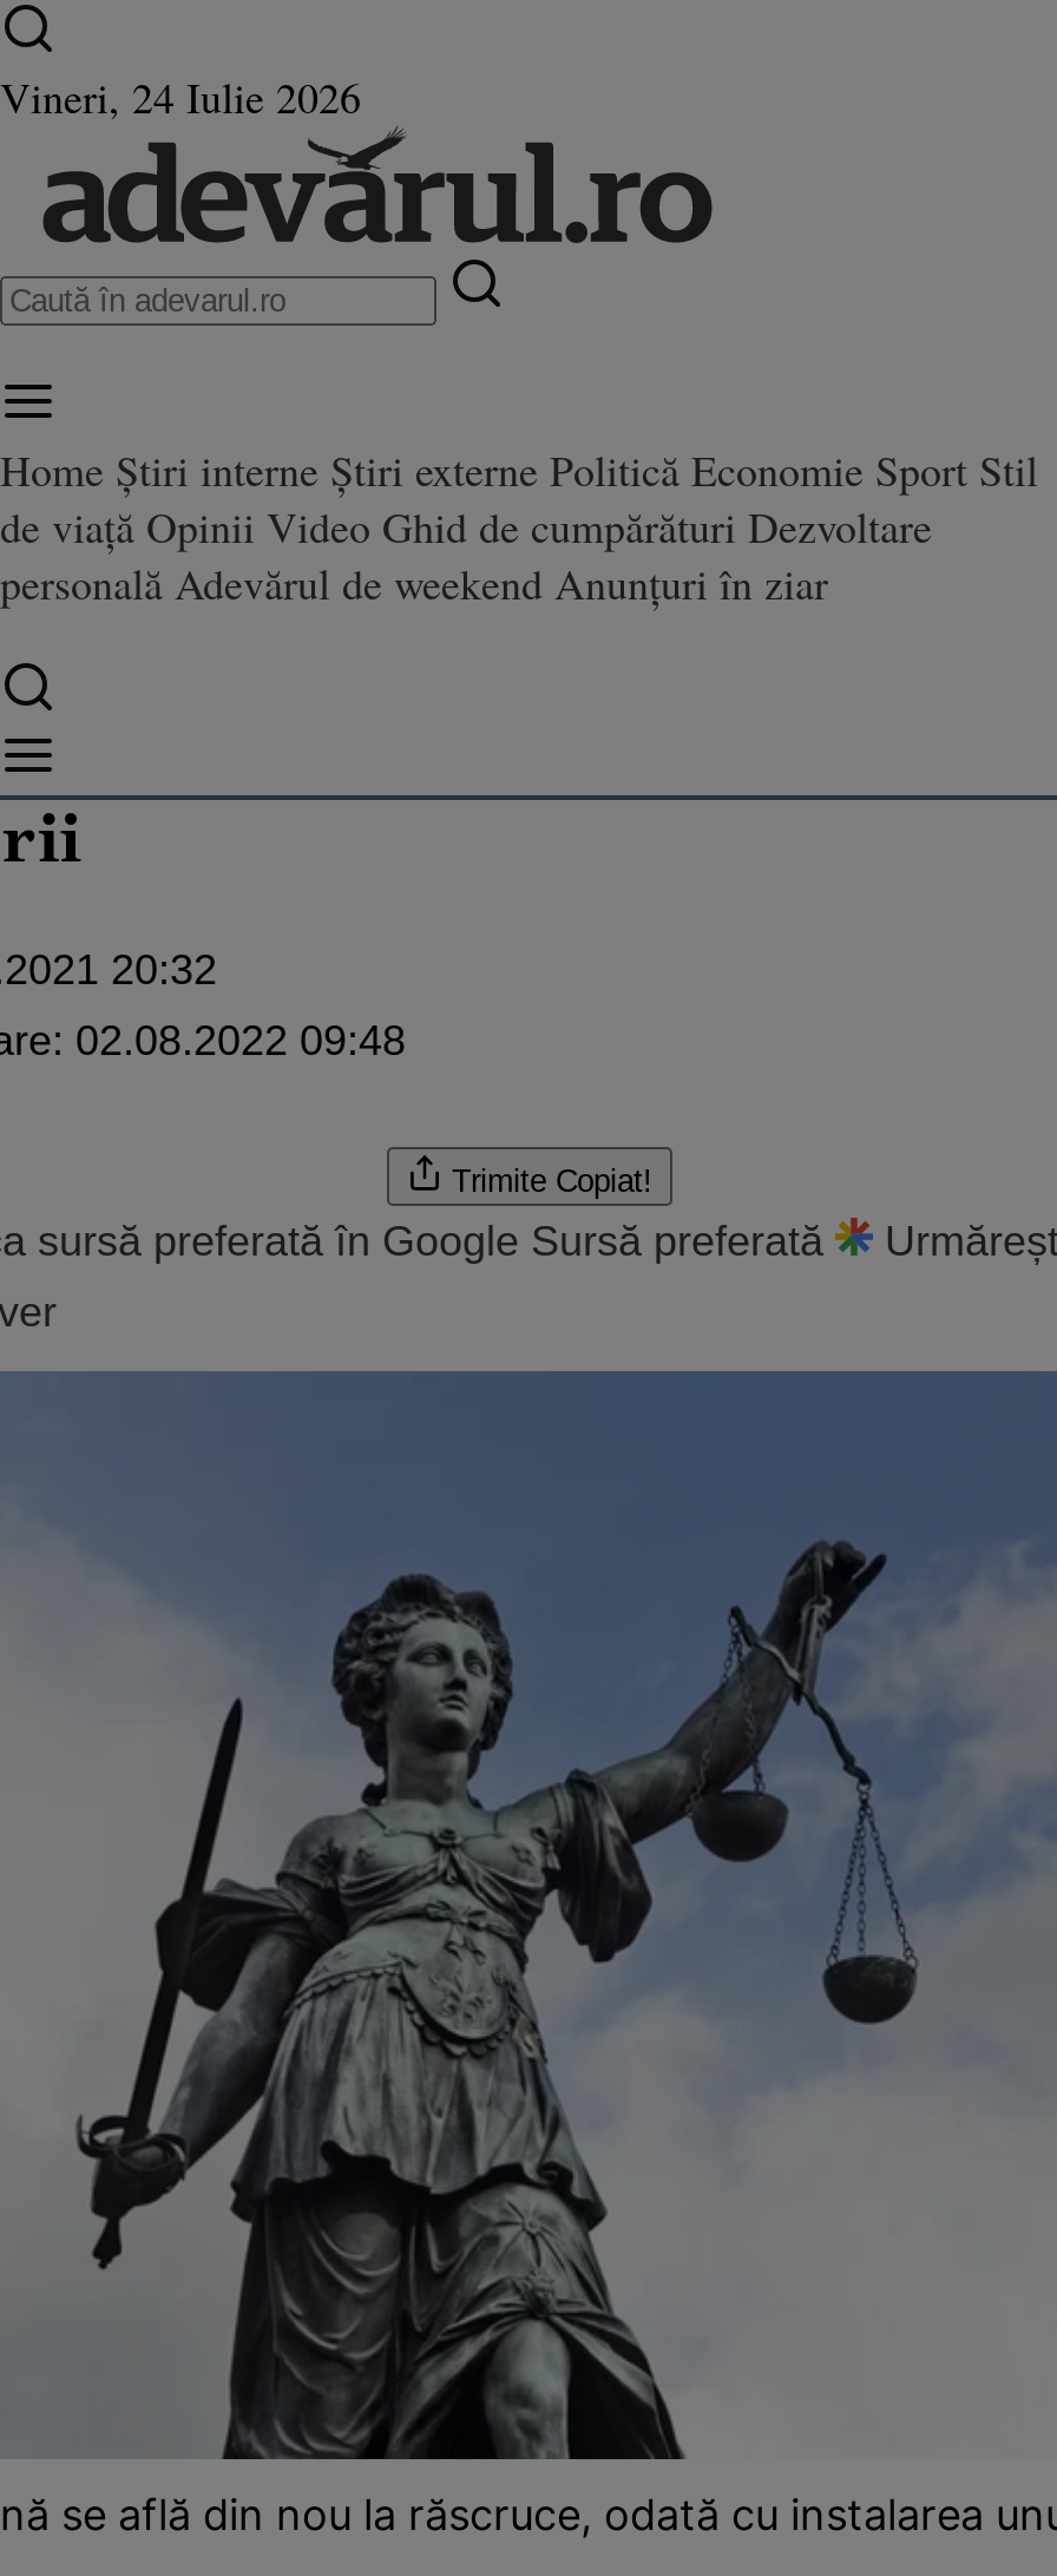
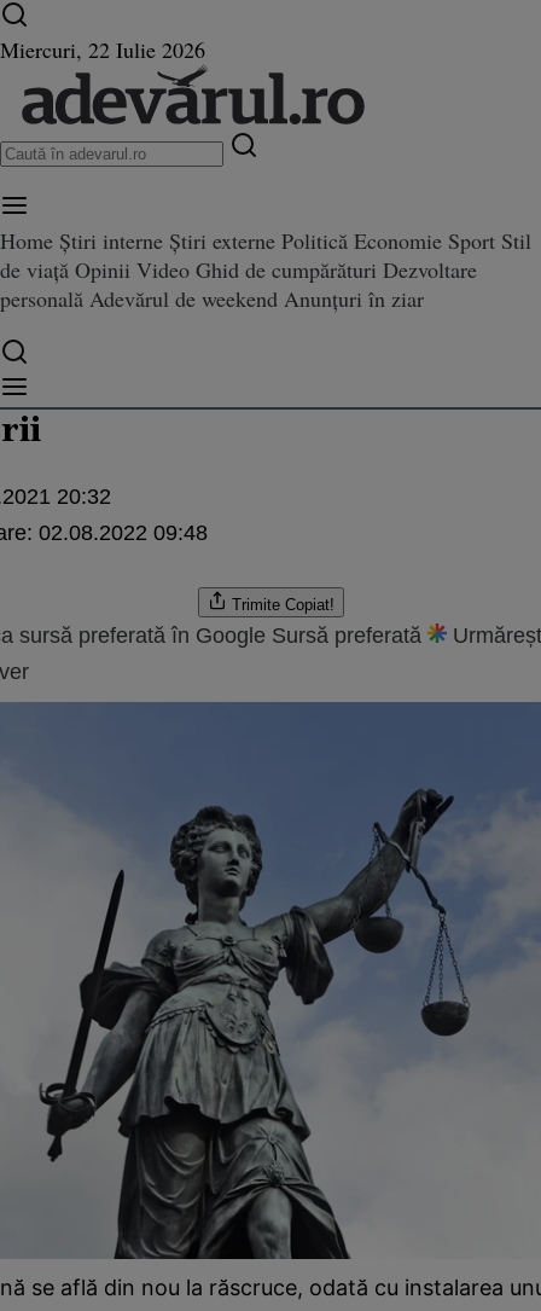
[0,68,361,125] Vineri, 24 Iulie 2026 -> [0,35,205,64] Miercuri, 22 Iulie 2026

